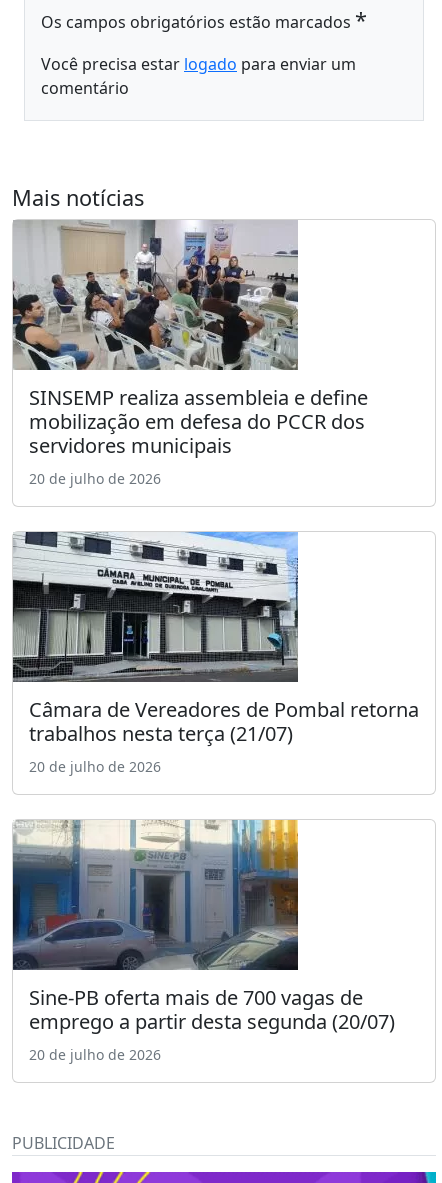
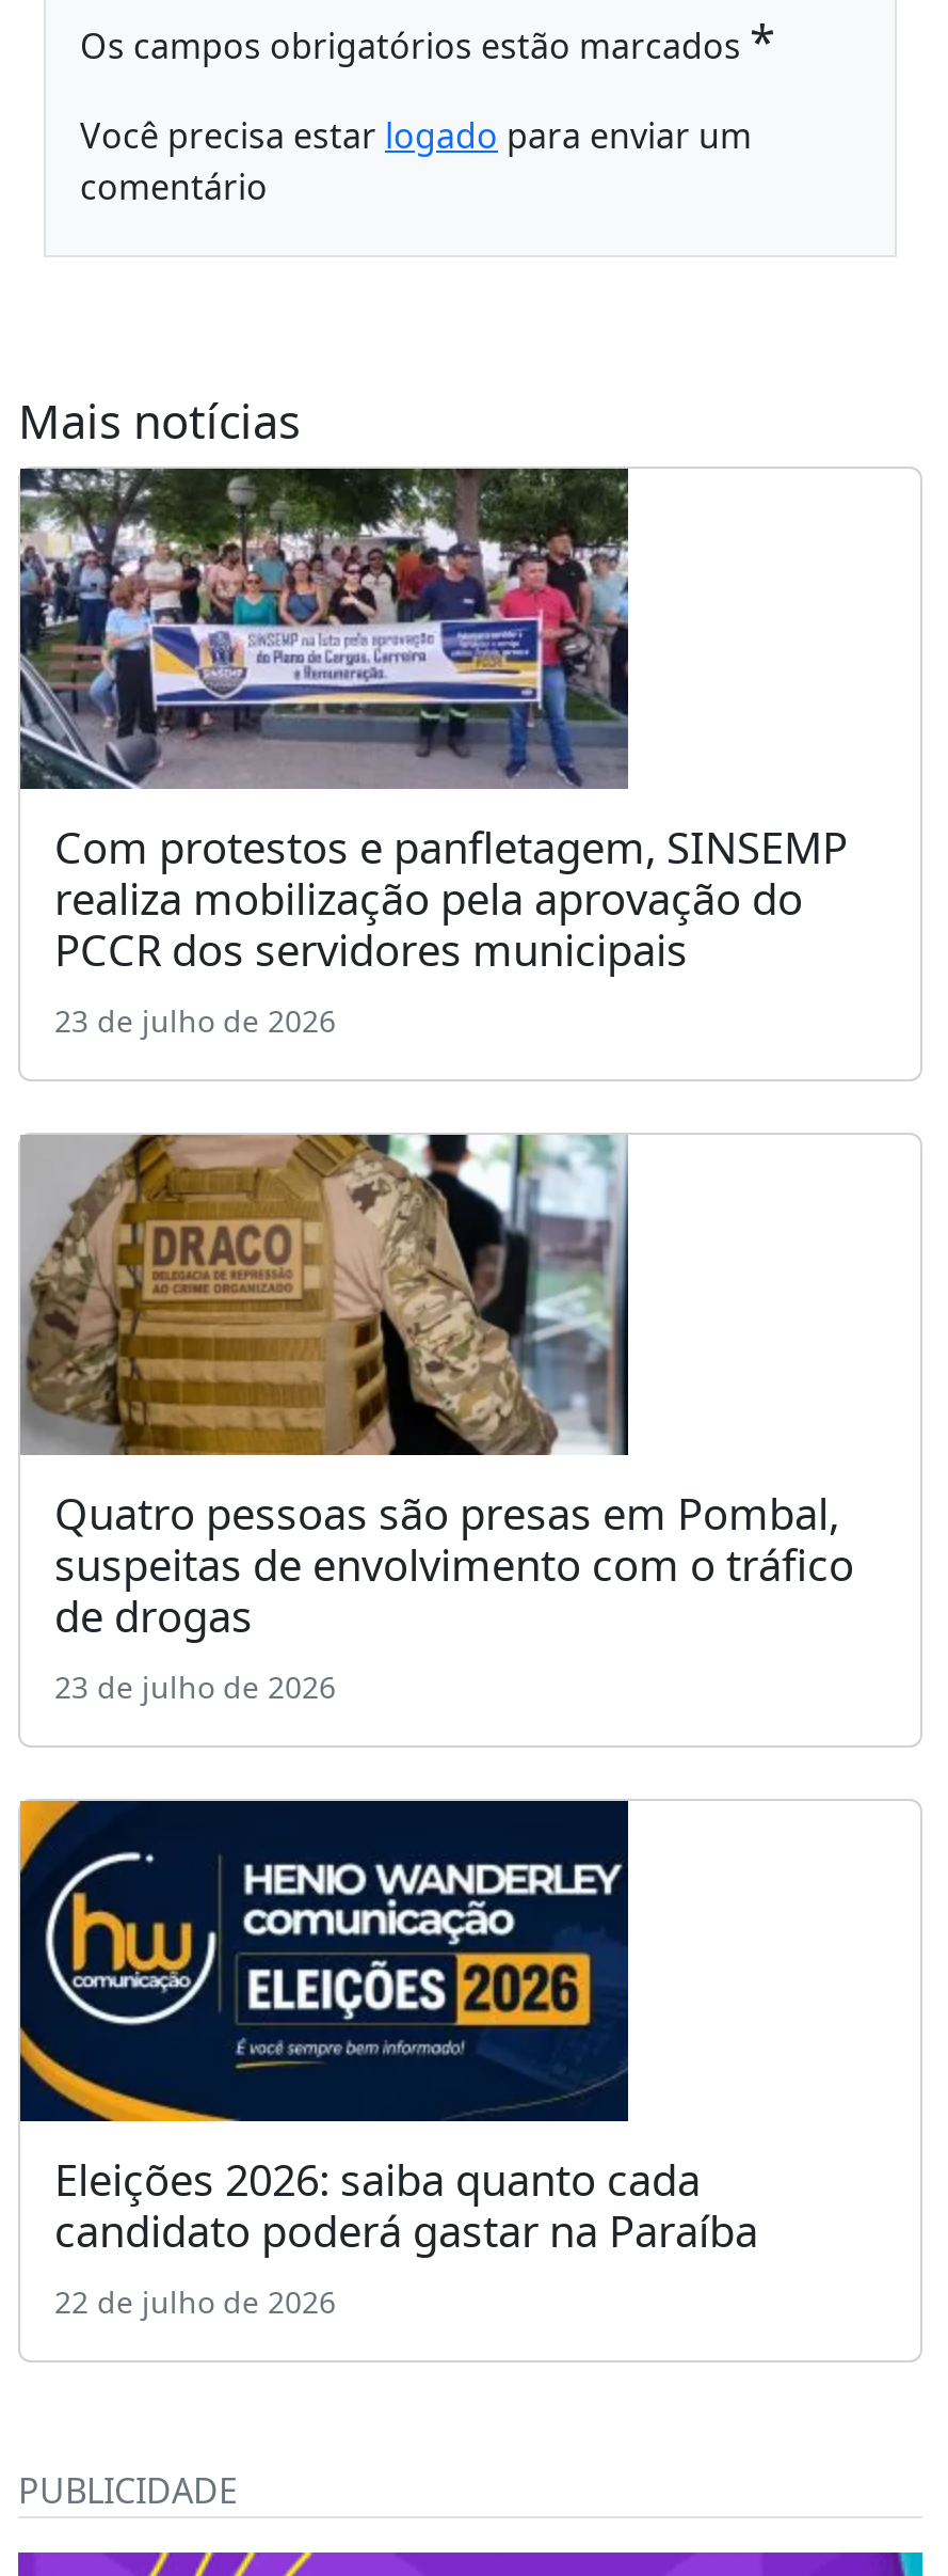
[12,219,368,488] [image] | SINSEMP realiza assembleia e define | mobilização em defesa do PCCR dos | servidores municipais | 20 de julho de 2026 -> [20,467,848,1040] [image] | Com protestos e panfletagem, SINSEMP | realiza mobilização pela aprovação do | PCCR dos servidores municipais | 23 de julho de 2026
[13,531,419,776] [image] | Câmara de Vereadores de Pombal retorna | trabalhos nesta terça (21/07) | 20 de julho de 2026 -> [22,1133,854,1707] [image] | Quatro pessoas são presas em Pombal, | suspeitas de envolvimento com o tráfico | de drogas | 23 de julho de 2026
[12,819,395,1064] [image] | Sine-PB oferta mais de 700 vagas de | emprego a partir desta segunda (20/07) | 20 de julho de 2026 -> [18,1799,758,2321] [image] | Eleições 2026: saiba quanto cada | candidato poderá gastar na Paraíba | 22 de julho de 2026

